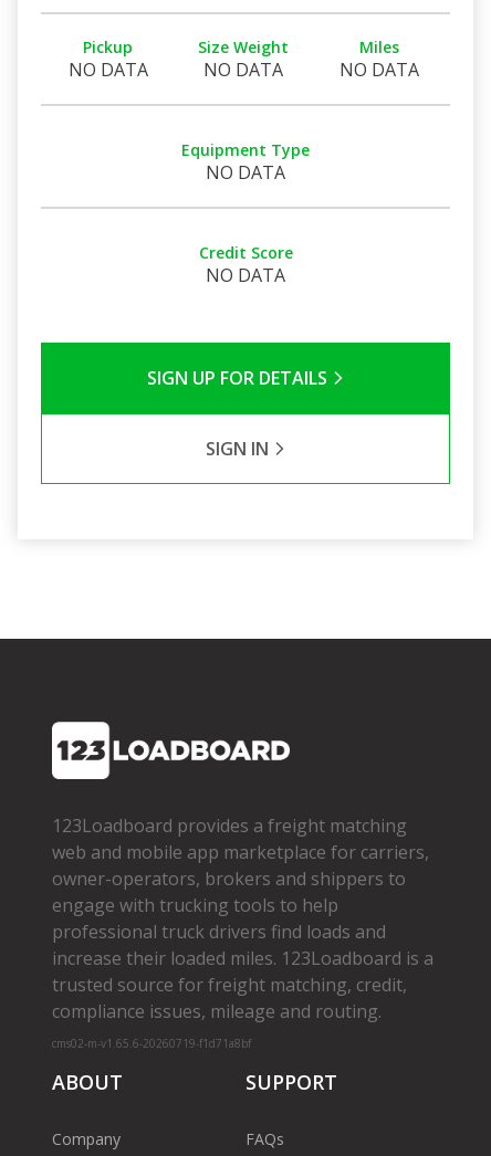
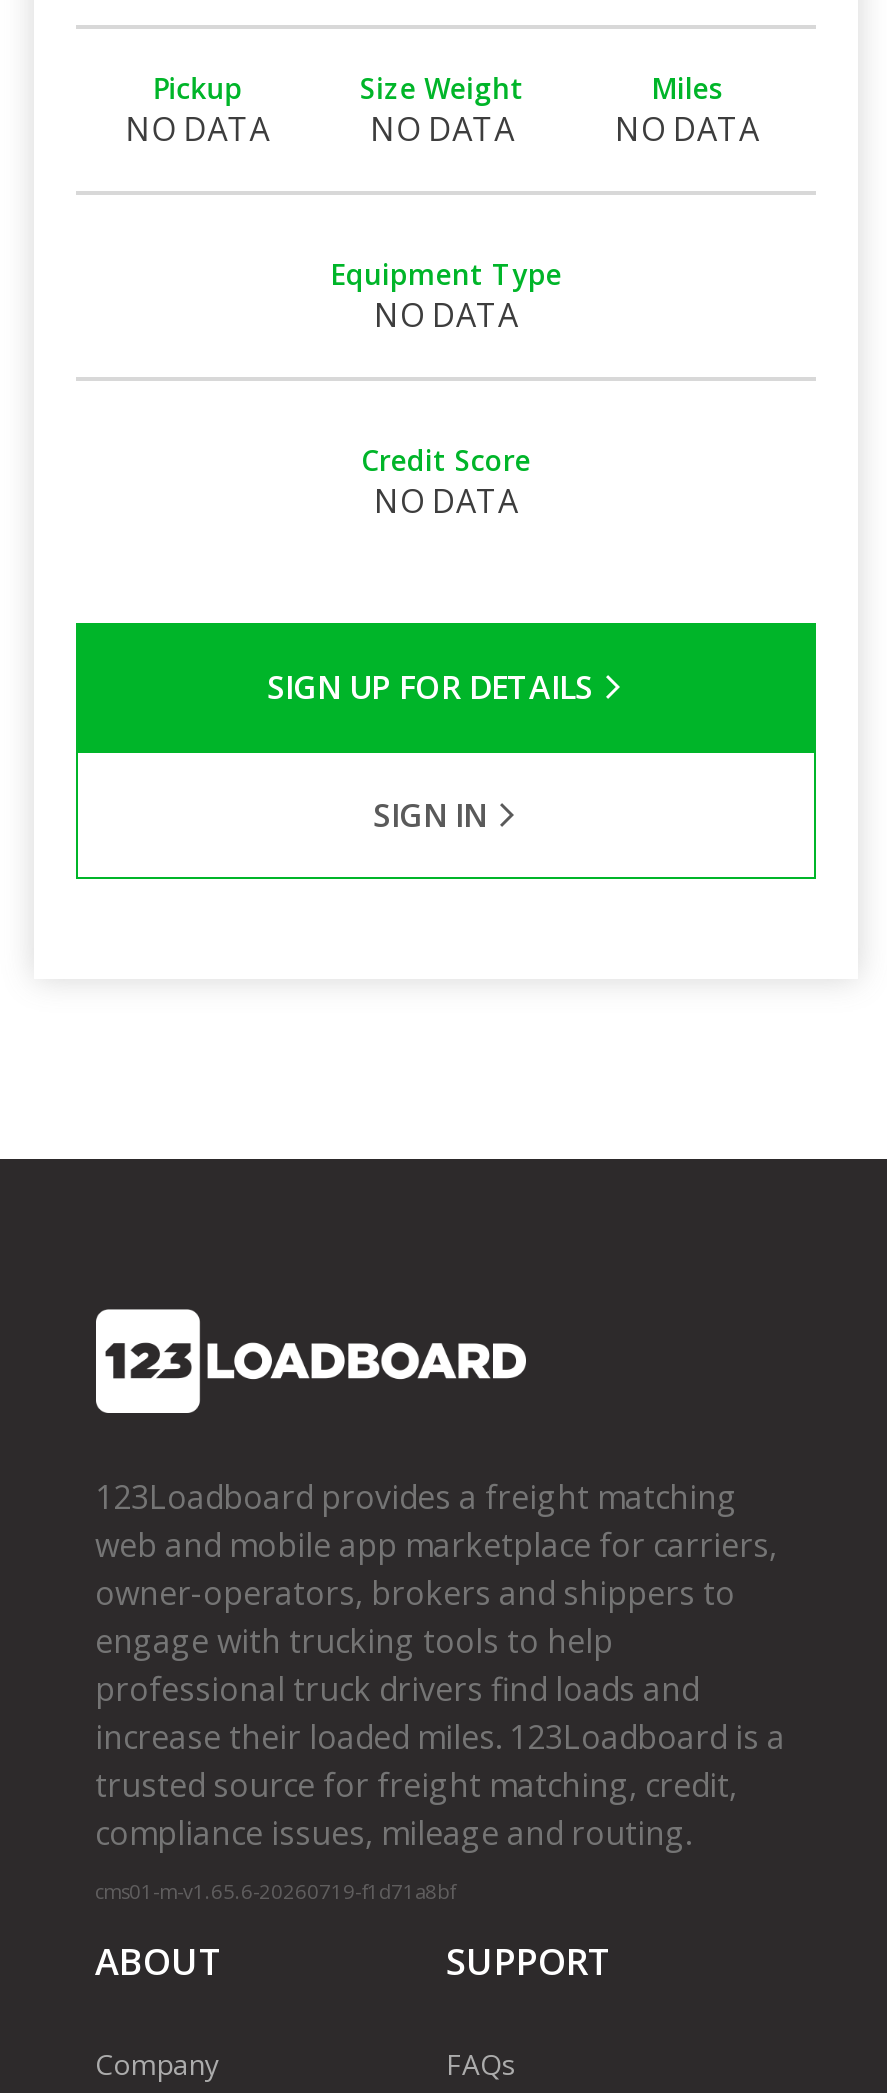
[51,1036,250,1052] cms02-m-v1.65.6-20260719-f1d71a8bf -> [95,1878,455,1906] cms01-m-v1.65.6-20260719-f1d71a8bf

